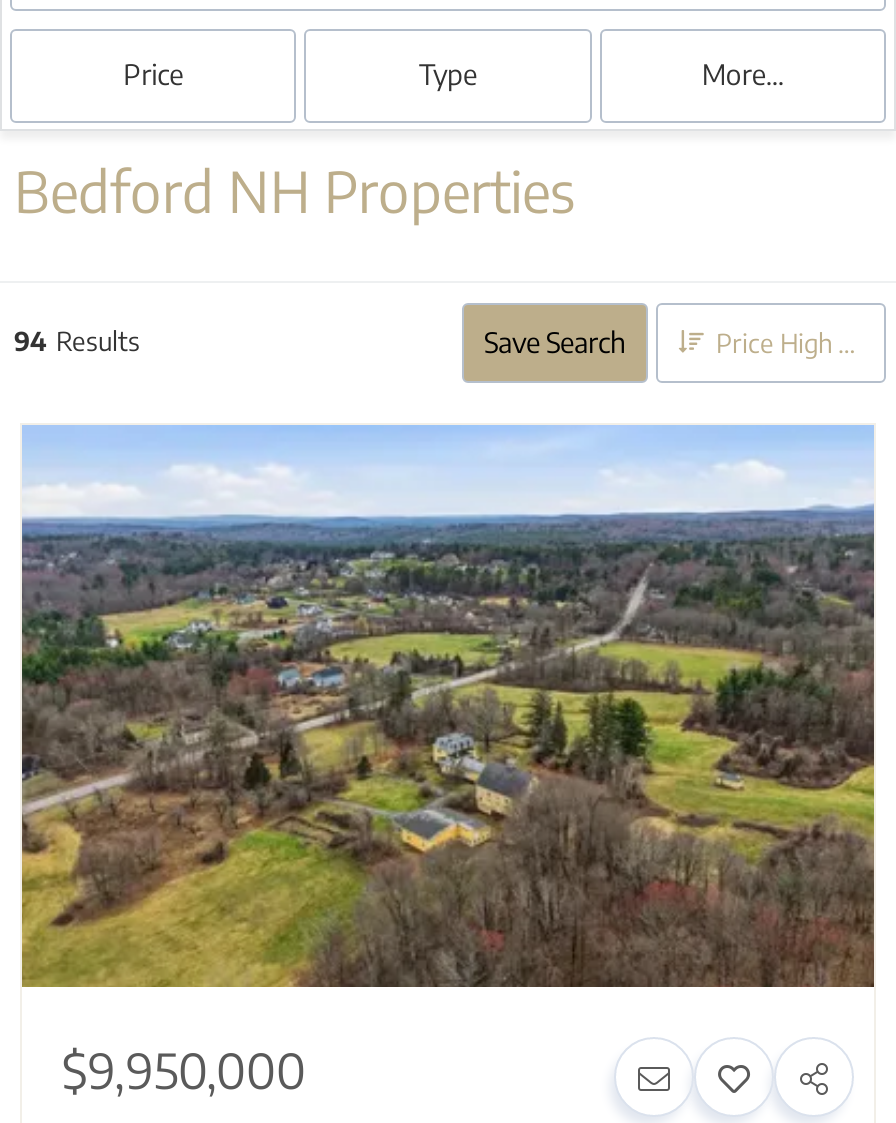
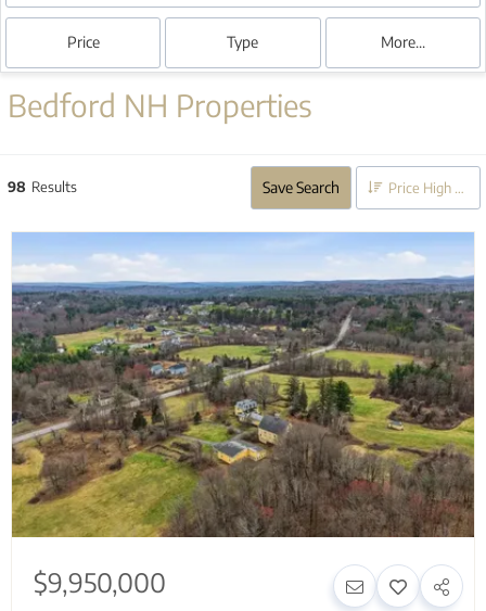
[14,325,140,357] 94 Results -> [8,178,77,195] 98 Results

